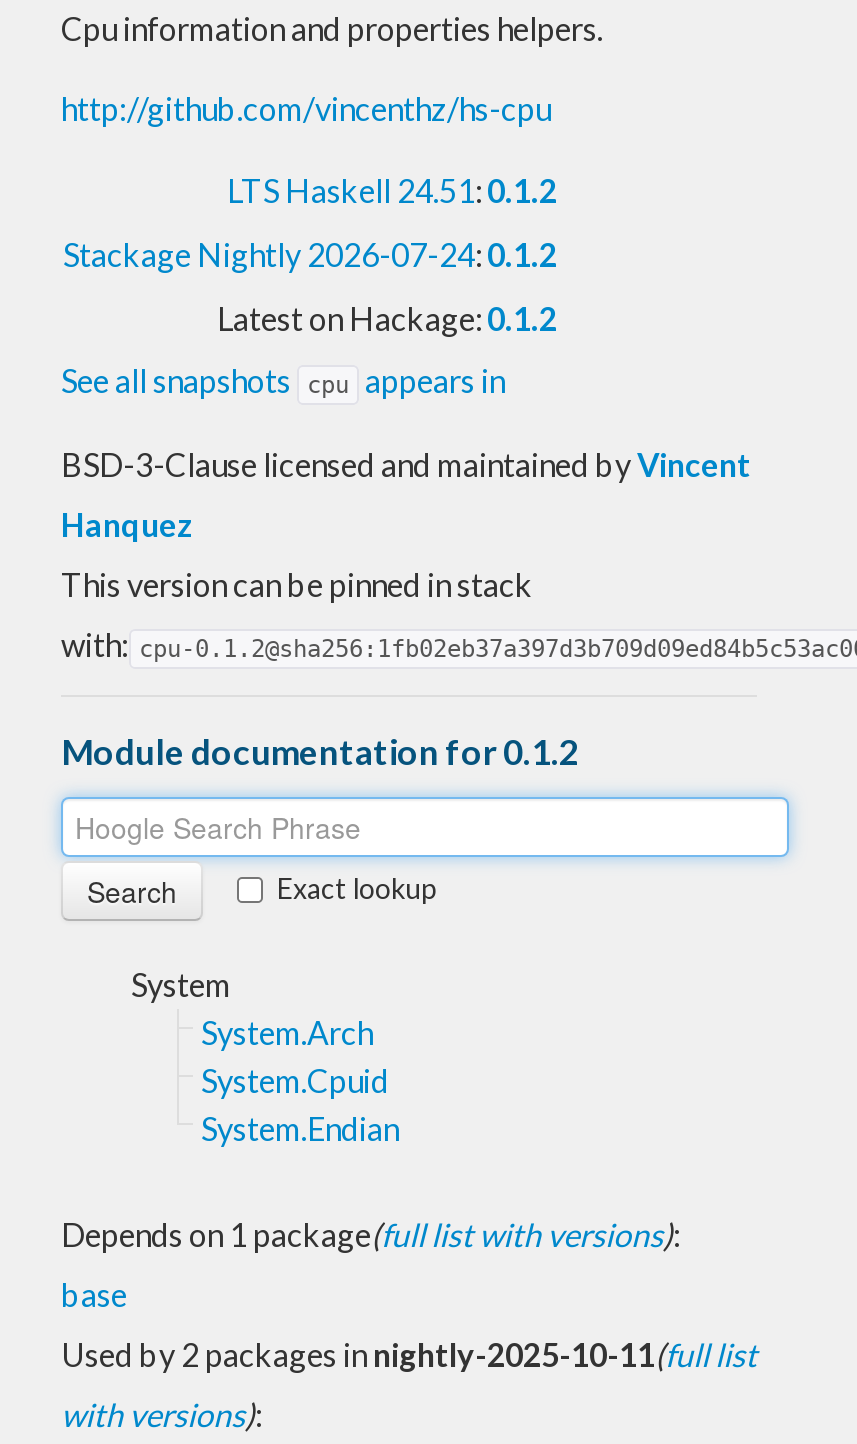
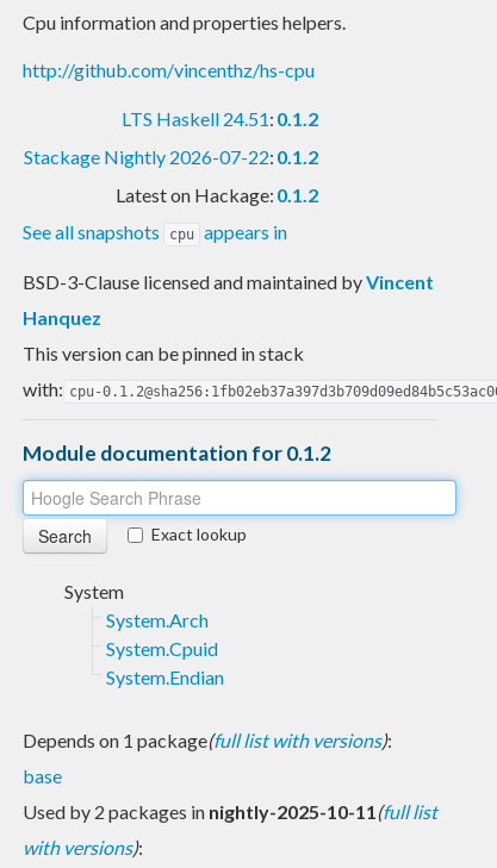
[63,235,557,273] Stackage Nightly 2026-07-24: 0.1.2 -> [24,145,318,168] Stackage Nightly 2026-07-22: 0.1.2

